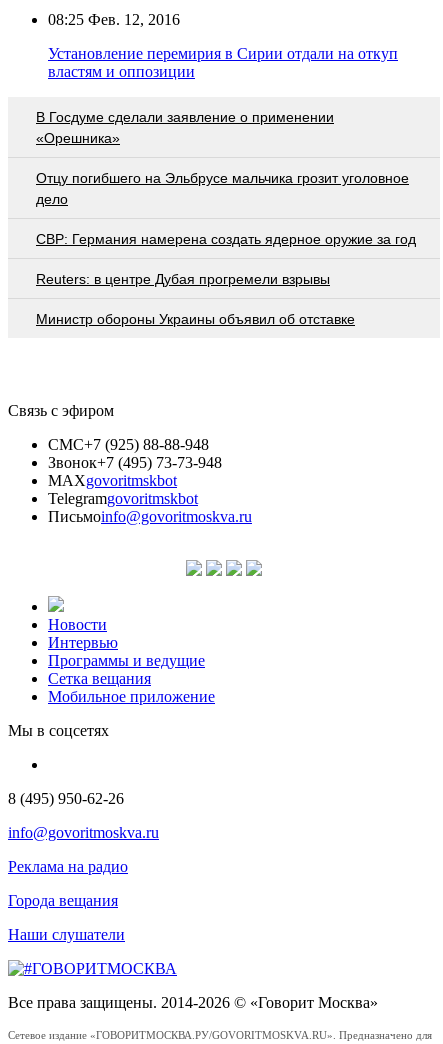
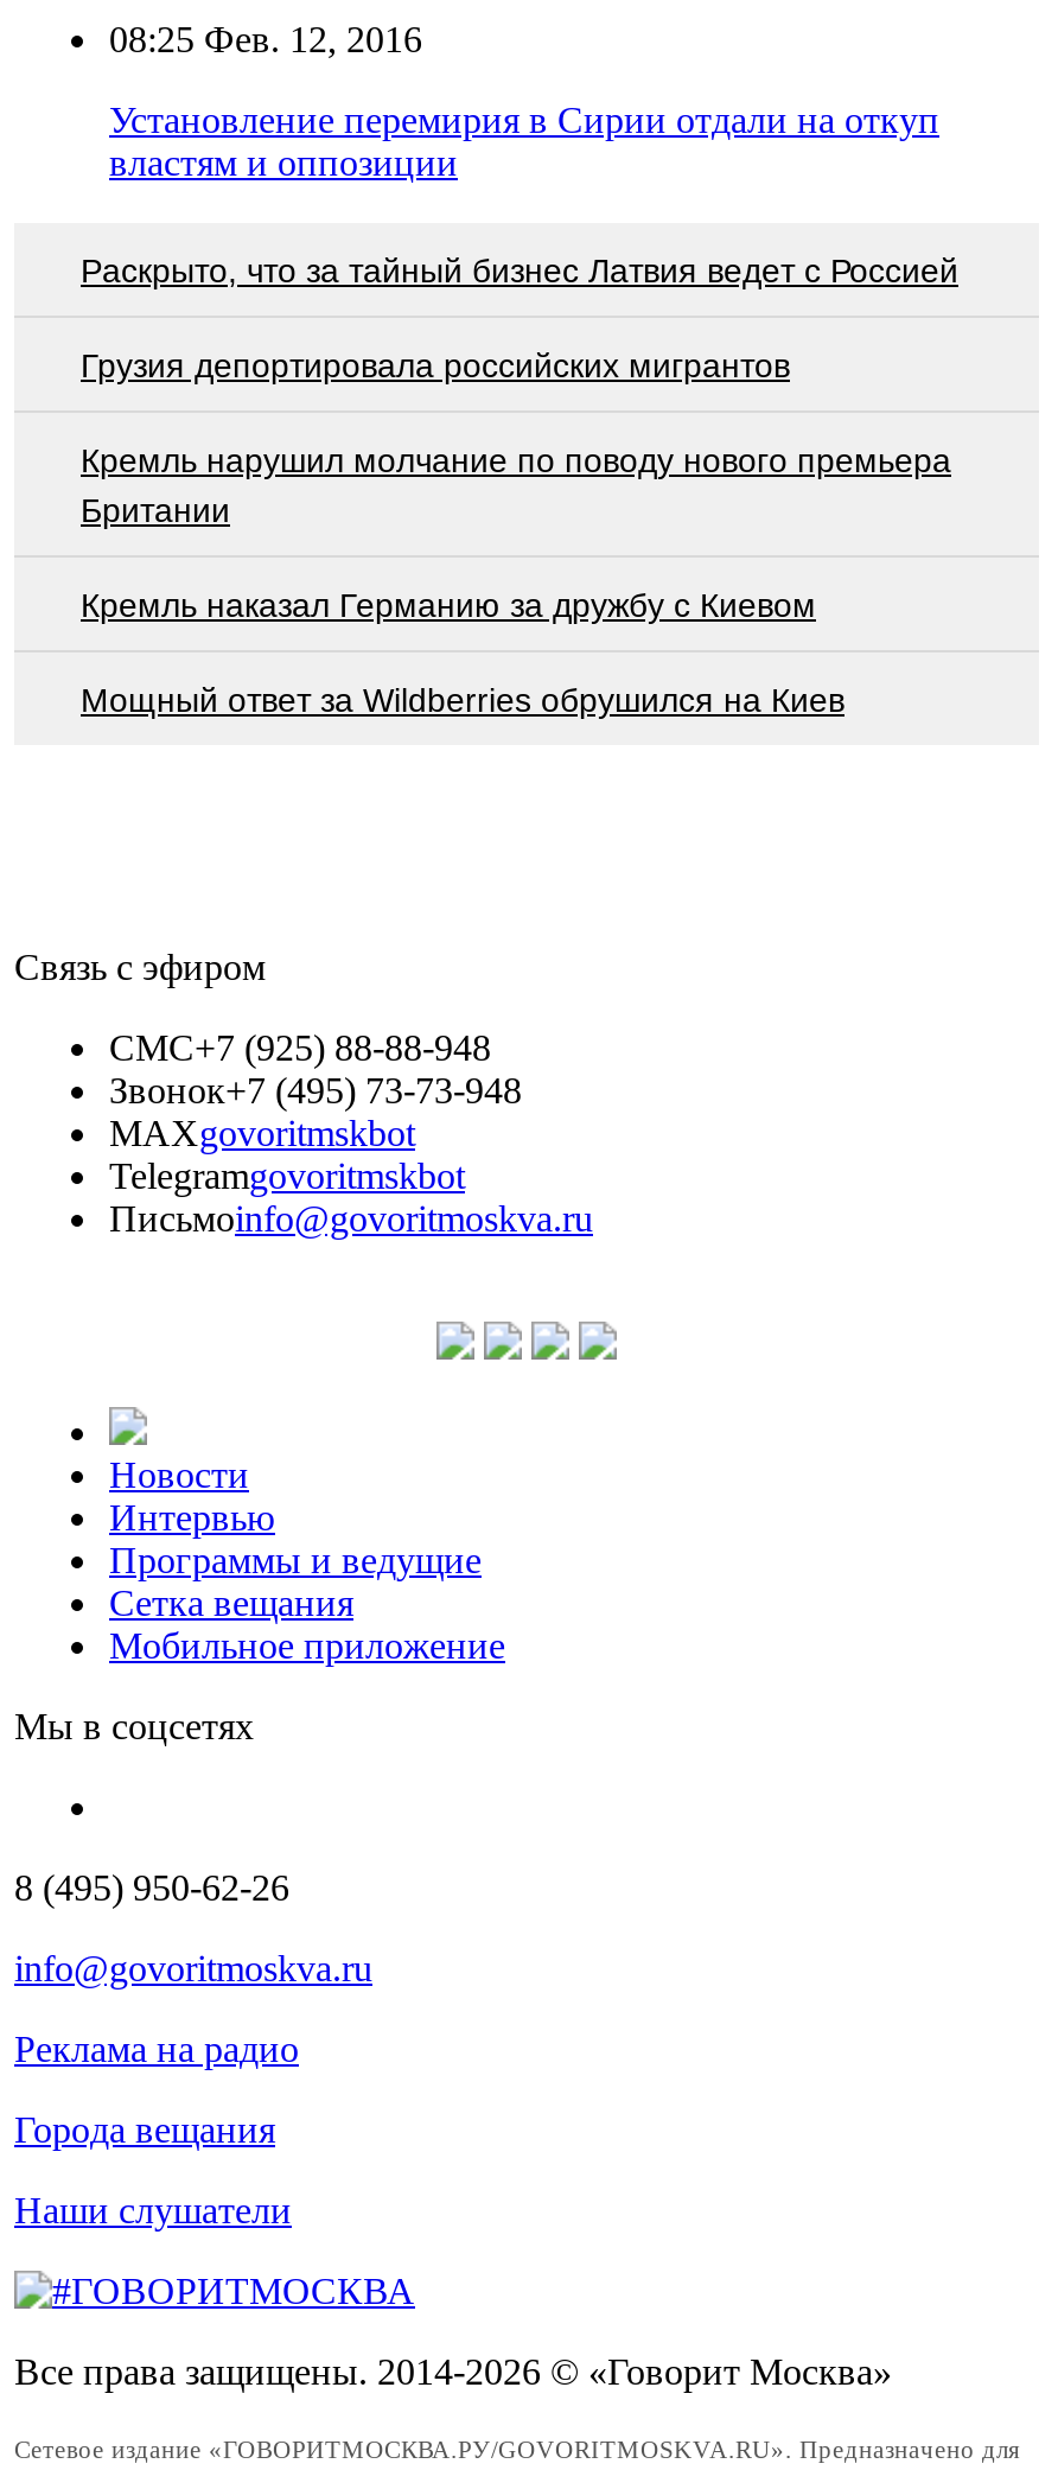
[36,109,334,146] В Госдуме сделали заявление о применении | «Орешника» -> [81,251,958,289] Раскрыто, что за тайный бизнес Латвия ведет с Россией
[36,170,409,207] Отцу погибшего на Эльбрусе мальчика грозит уголовное | дело -> [81,345,790,383] Грузия депортировала российских мигрантов
[36,231,416,247] СВР: Германия намерена создать ядерное оружие за год -> [81,440,951,528] Кремль нарушил молчание по поводу нового премьера | Британии
[36,271,330,287] Reuters: в центре Дубая прогремели взрывы -> [81,585,816,623] Кремль наказал Германию за дружбу с Киевом
[36,311,355,327] Министр обороны Украины объявил об отставке -> [81,680,845,718] Мощный ответ за Wildberries обрушился на Киев

